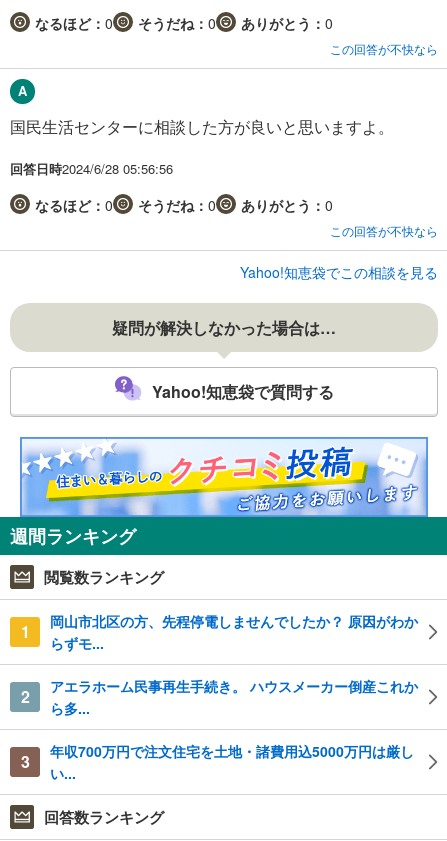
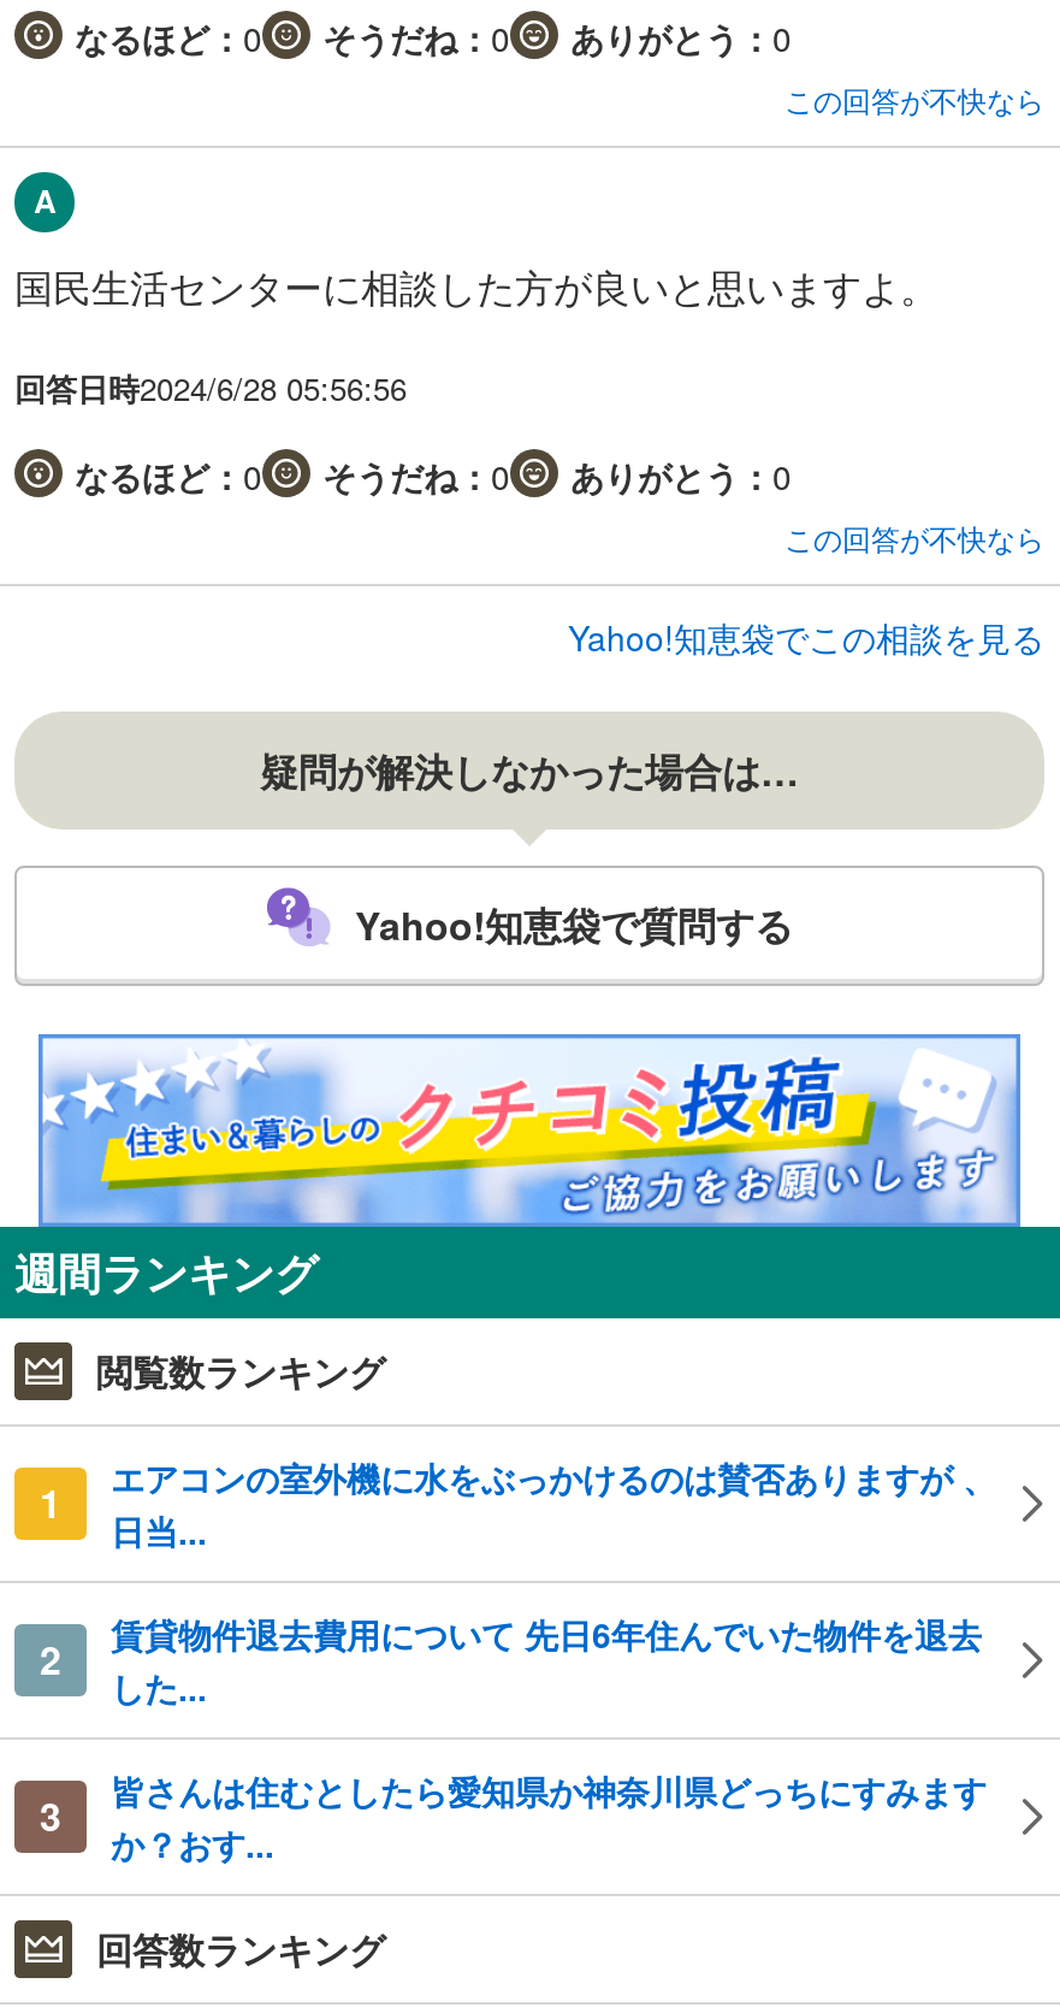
[50,611,418,653] 岡山市北区の方、先程停電しませんでしたか？ 原因がわか | らずモ... -> [111,1453,996,1554] エアコンの室外機に水をぶっかけるのは賛否ありますが 、 | 日当...
[50,676,418,718] アエラホーム民事再生手続き。 ハウスメーカー倒産これか | ら多... -> [111,1609,982,1711] 賃貸物件退去費用について 先日6年住んでいた物件を退去 | した...
[50,741,414,783] 年収700万円で注文住宅を土地・諸費用込5000万円は厳し | い... -> [111,1766,987,1867] 皆さんは住むとしたら愛知県か神奈川県どっちにすみます | か？おす...

